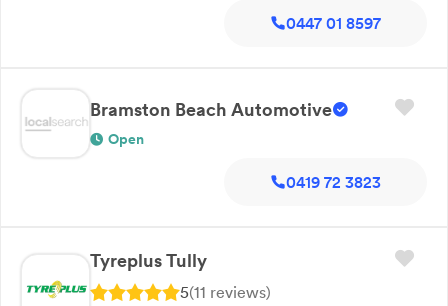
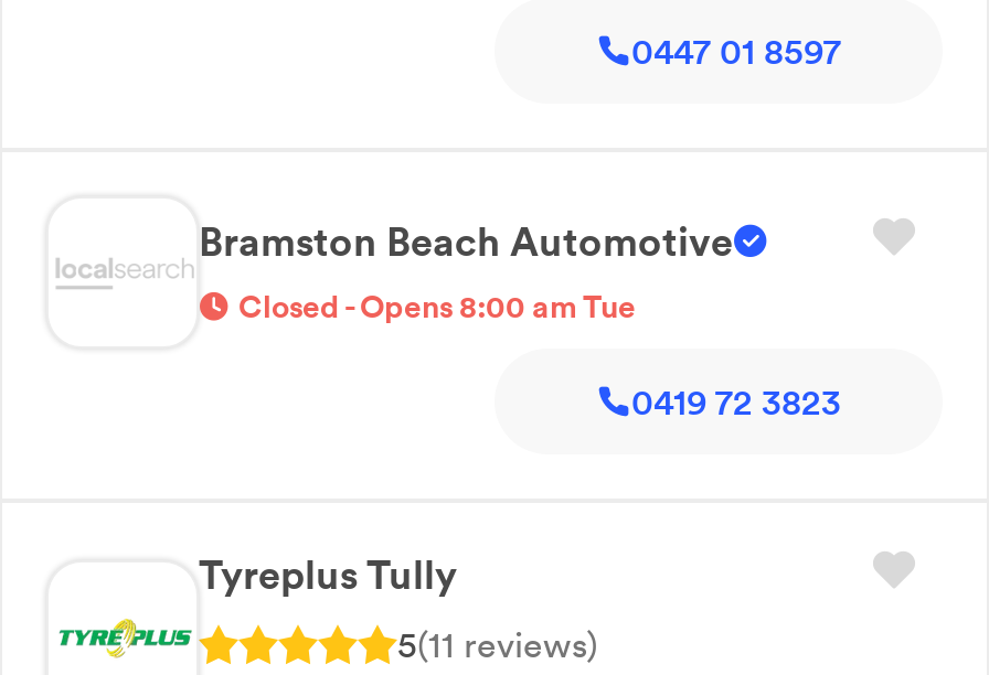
[108,129,144,147] Open -> [238,286,636,325] Closed - Opens 8:00 am Tue

